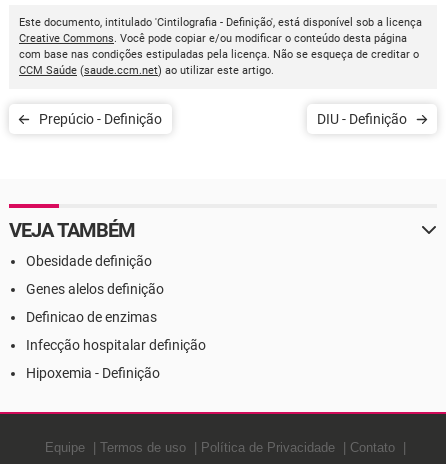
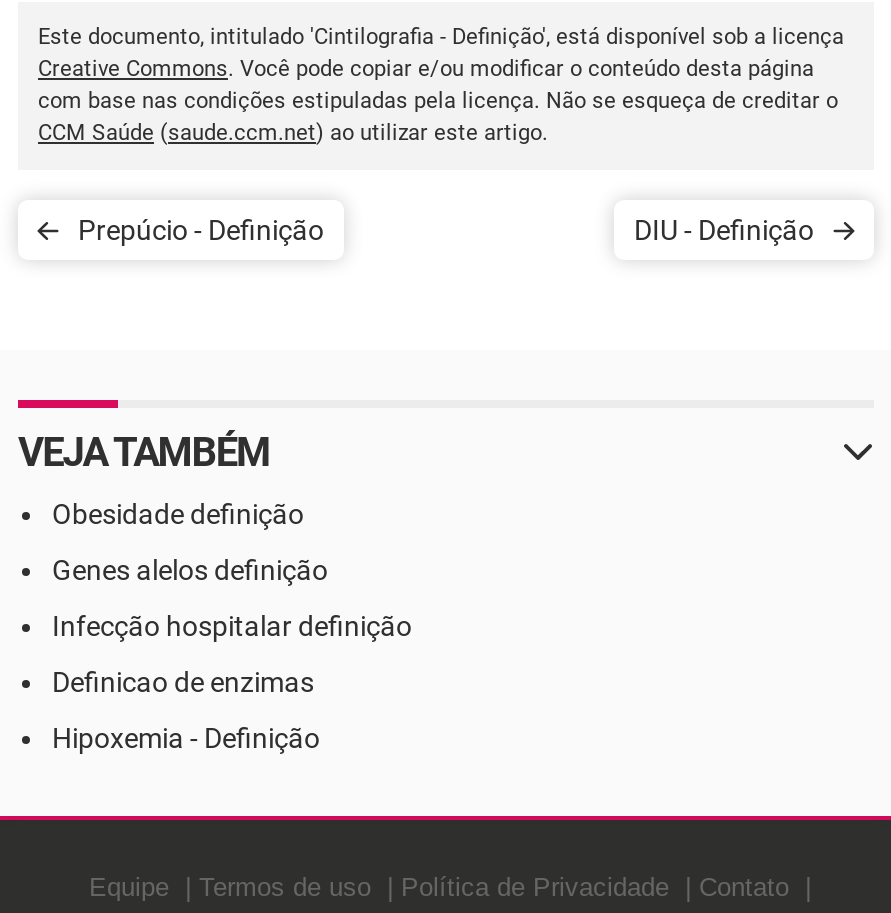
moved [26,309,157,325] -> [52,666,314,698]: Definicao de enzimas
moved [26,337,206,353] -> [52,610,412,642]: Infecção hospitalar definição

